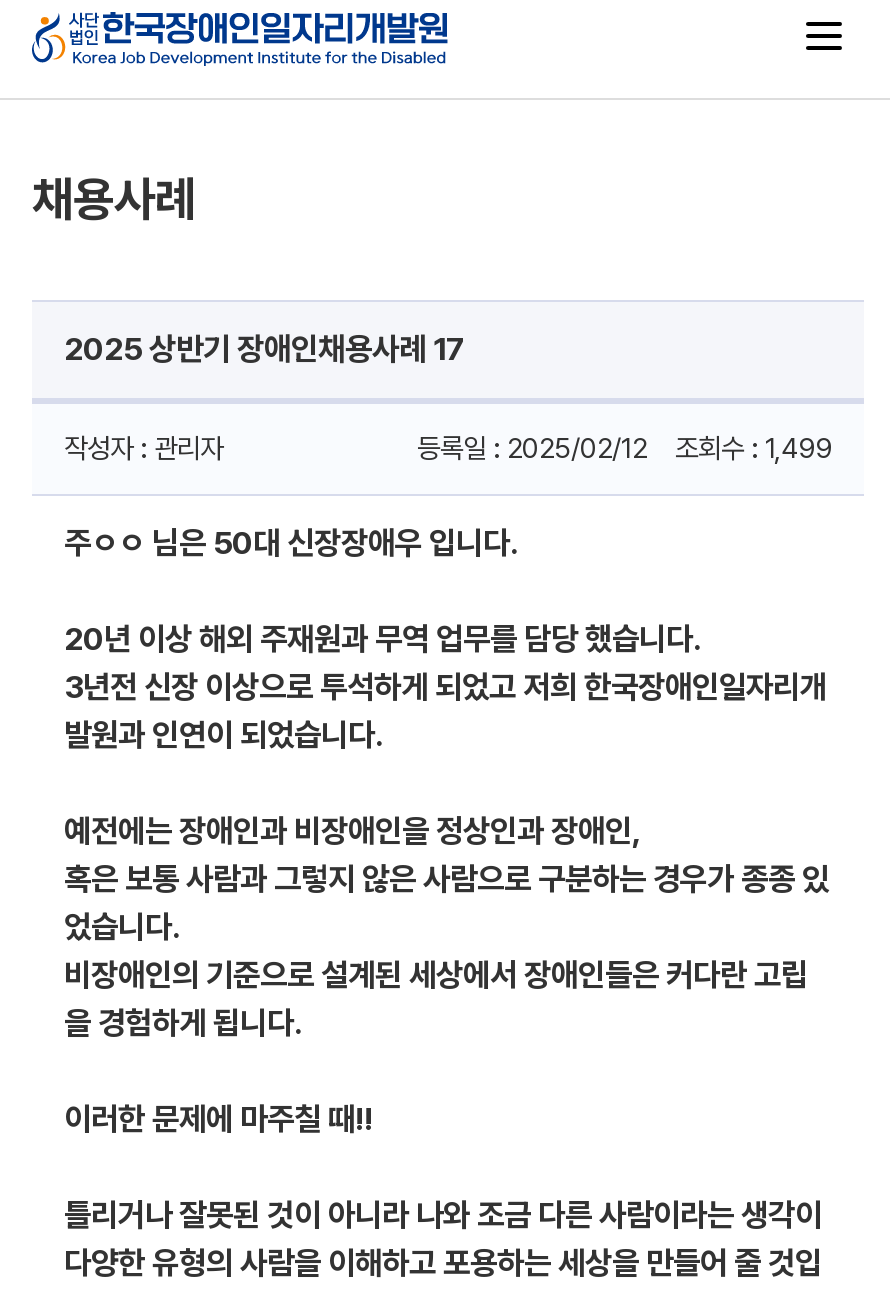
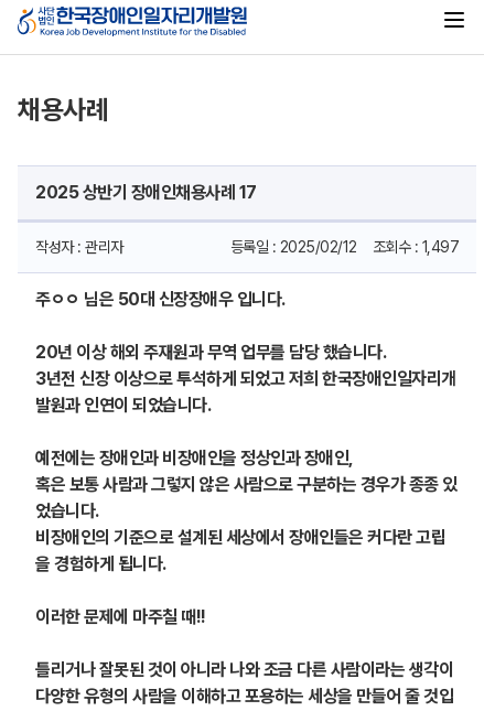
[417,432,832,464] 등록일 : 2025/02/12 조회수 : 1,499 -> [230,238,459,256] 등록일 : 2025/02/12 조회수 : 1,497

